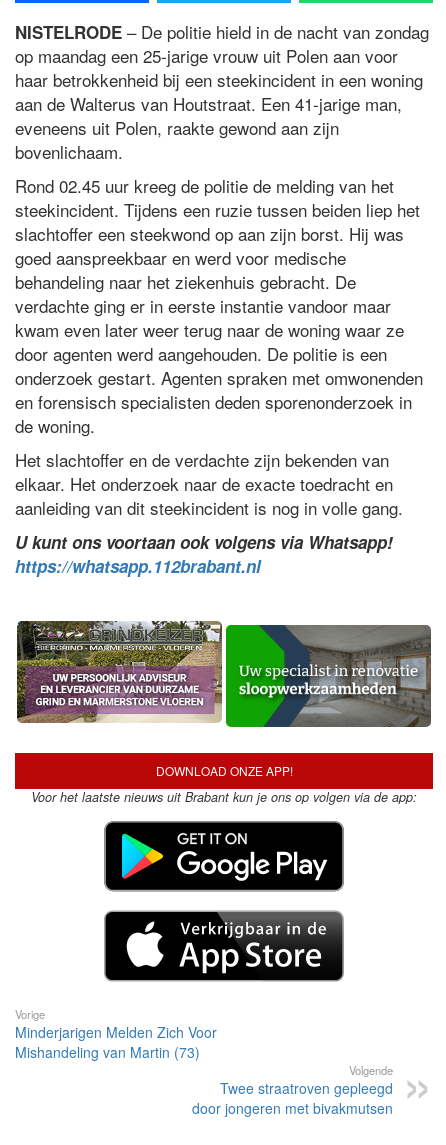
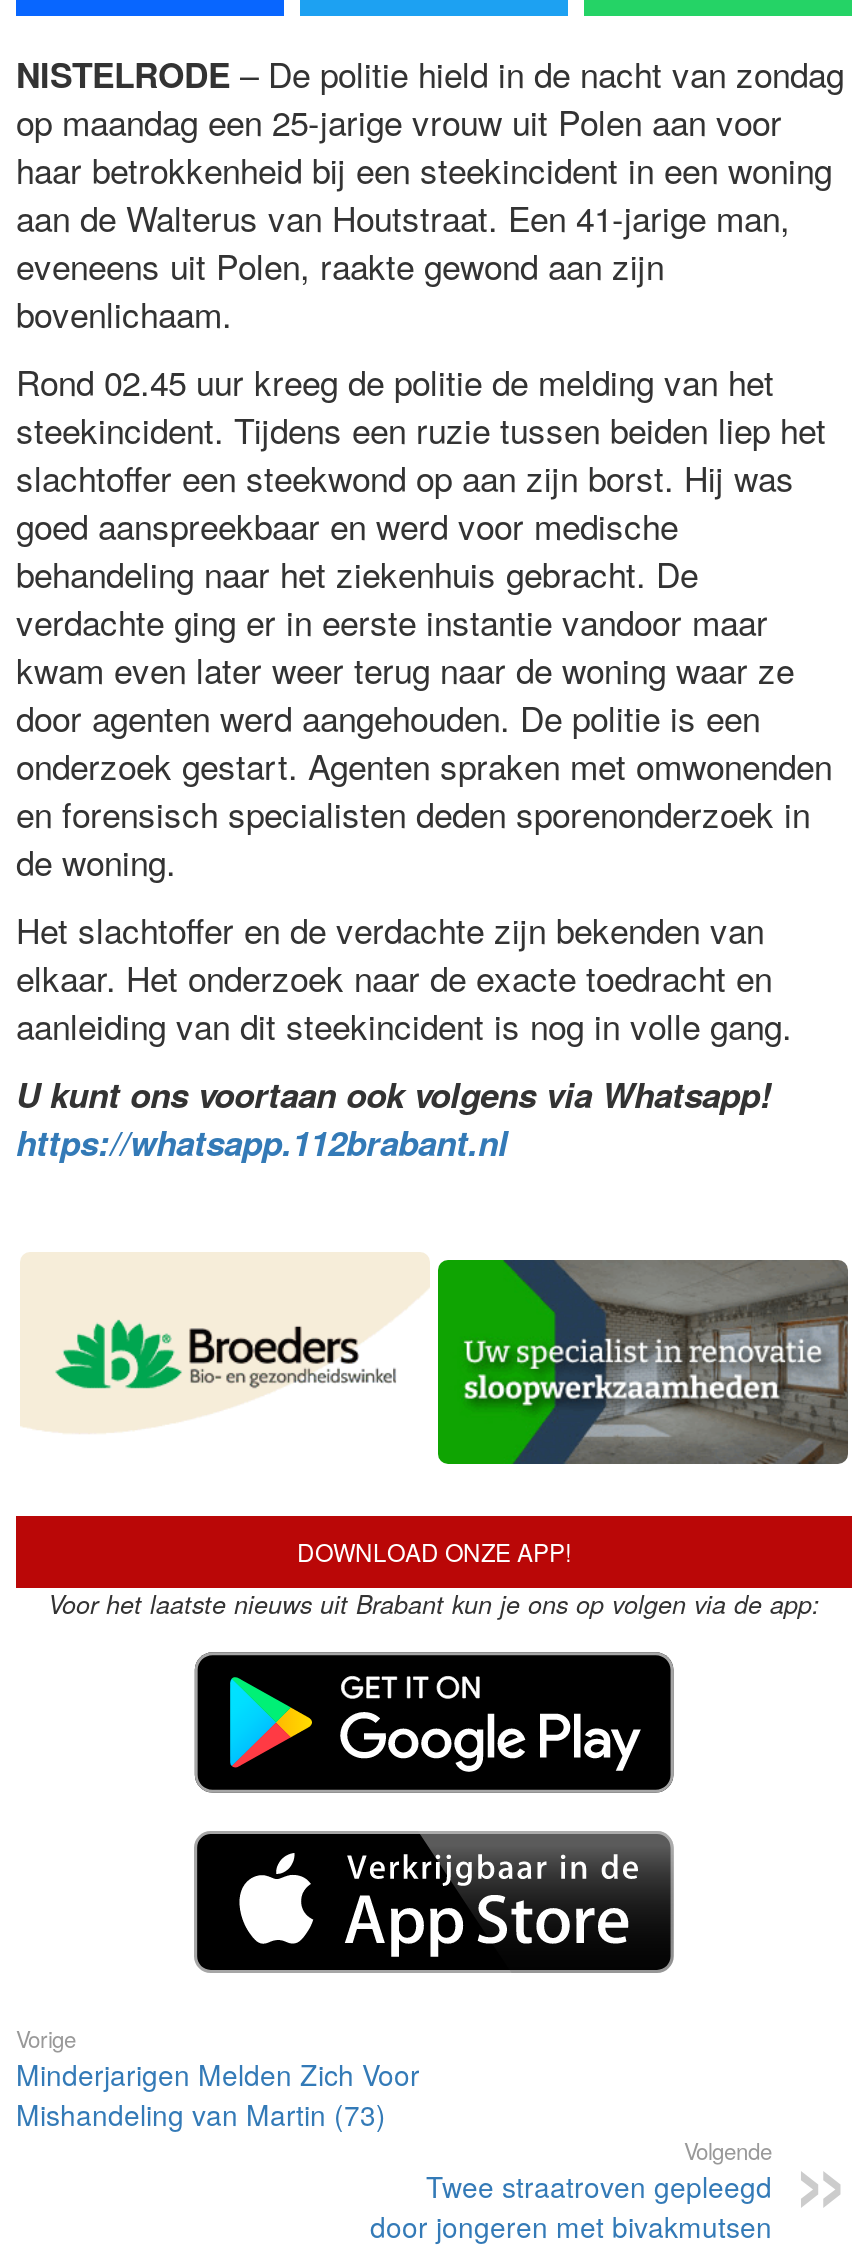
[16,620,223,724] [image] -> [20,1252,430,1456] [image]

